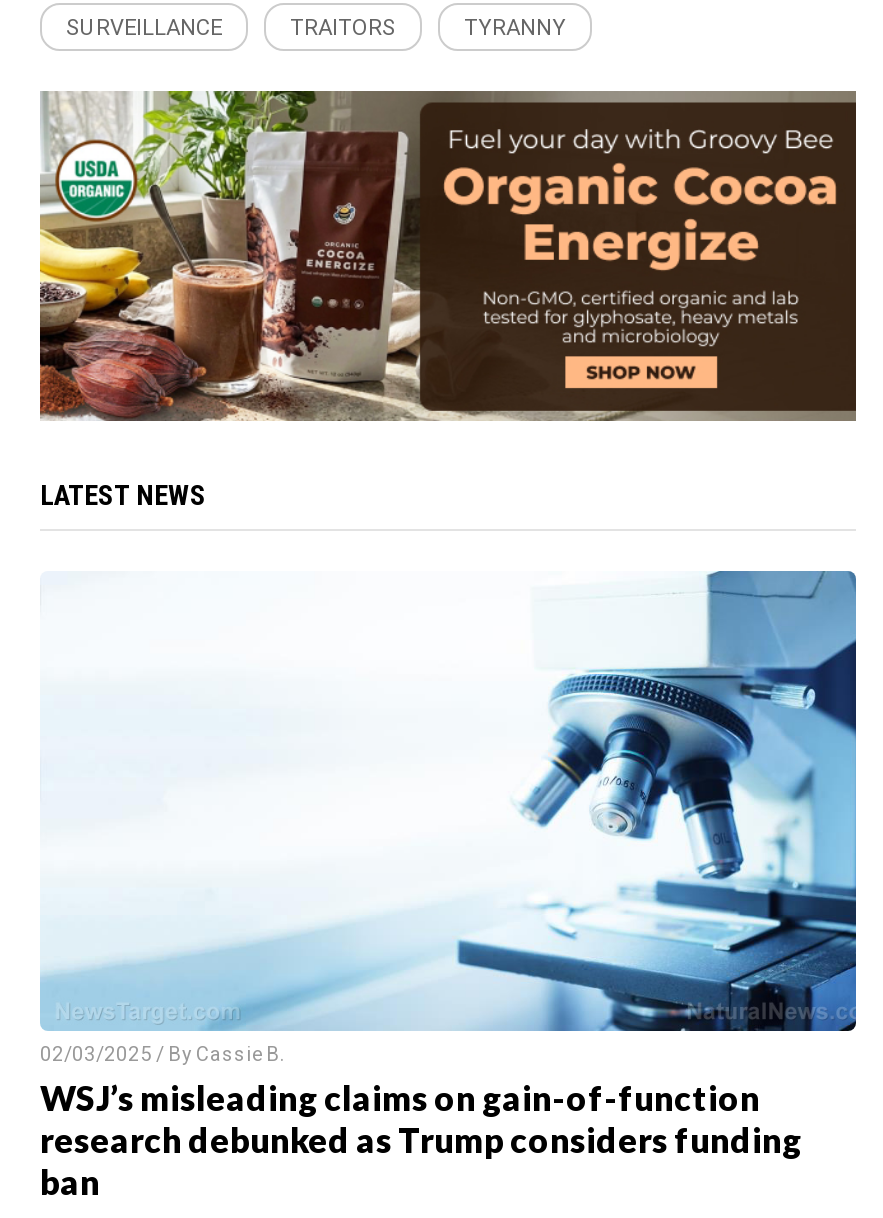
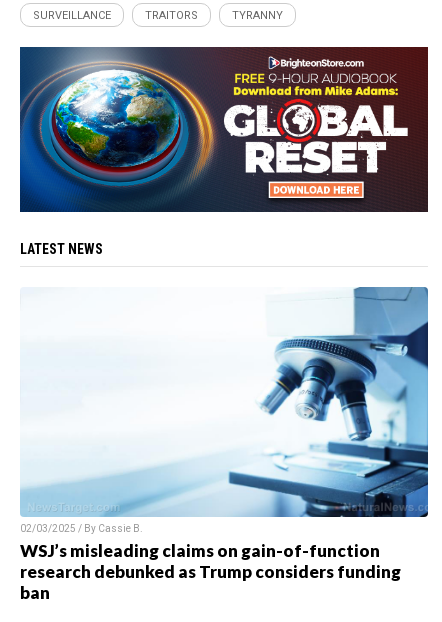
[38,89,858,423] [image] -> [19,46,428,213] [image]

